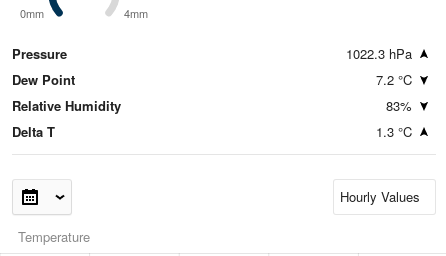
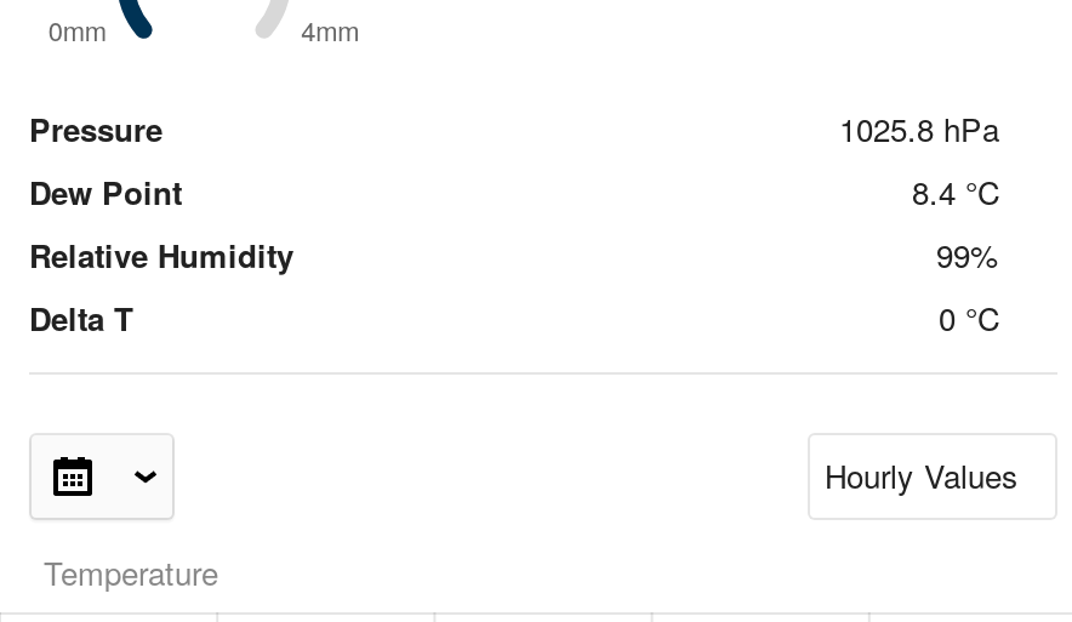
[346,44,412,63] 1022.3 hPa -> [839,105,999,152] 1025.8 hPa
[376,70,412,89] 7.2 °C -> [912,169,999,215] 8.4 °C
[386,96,412,115] 83% -> [936,232,999,278] 99%
[376,122,412,141] 1.3 °C -> [939,295,999,341] 0 °C

